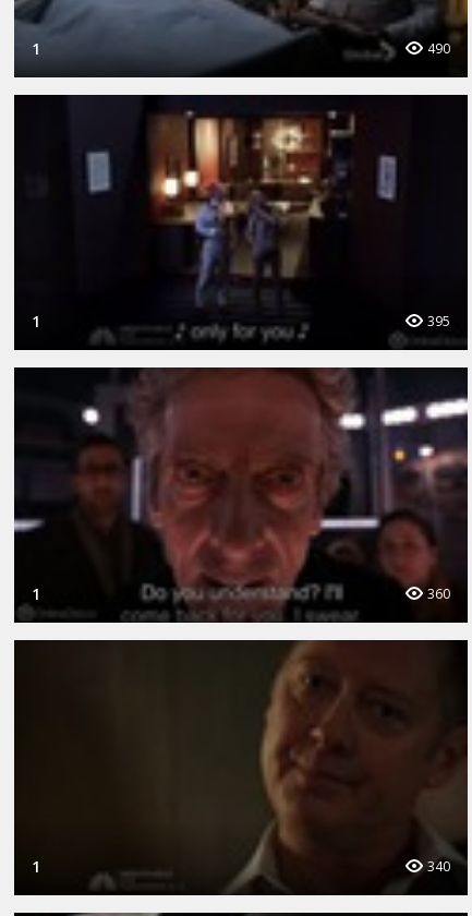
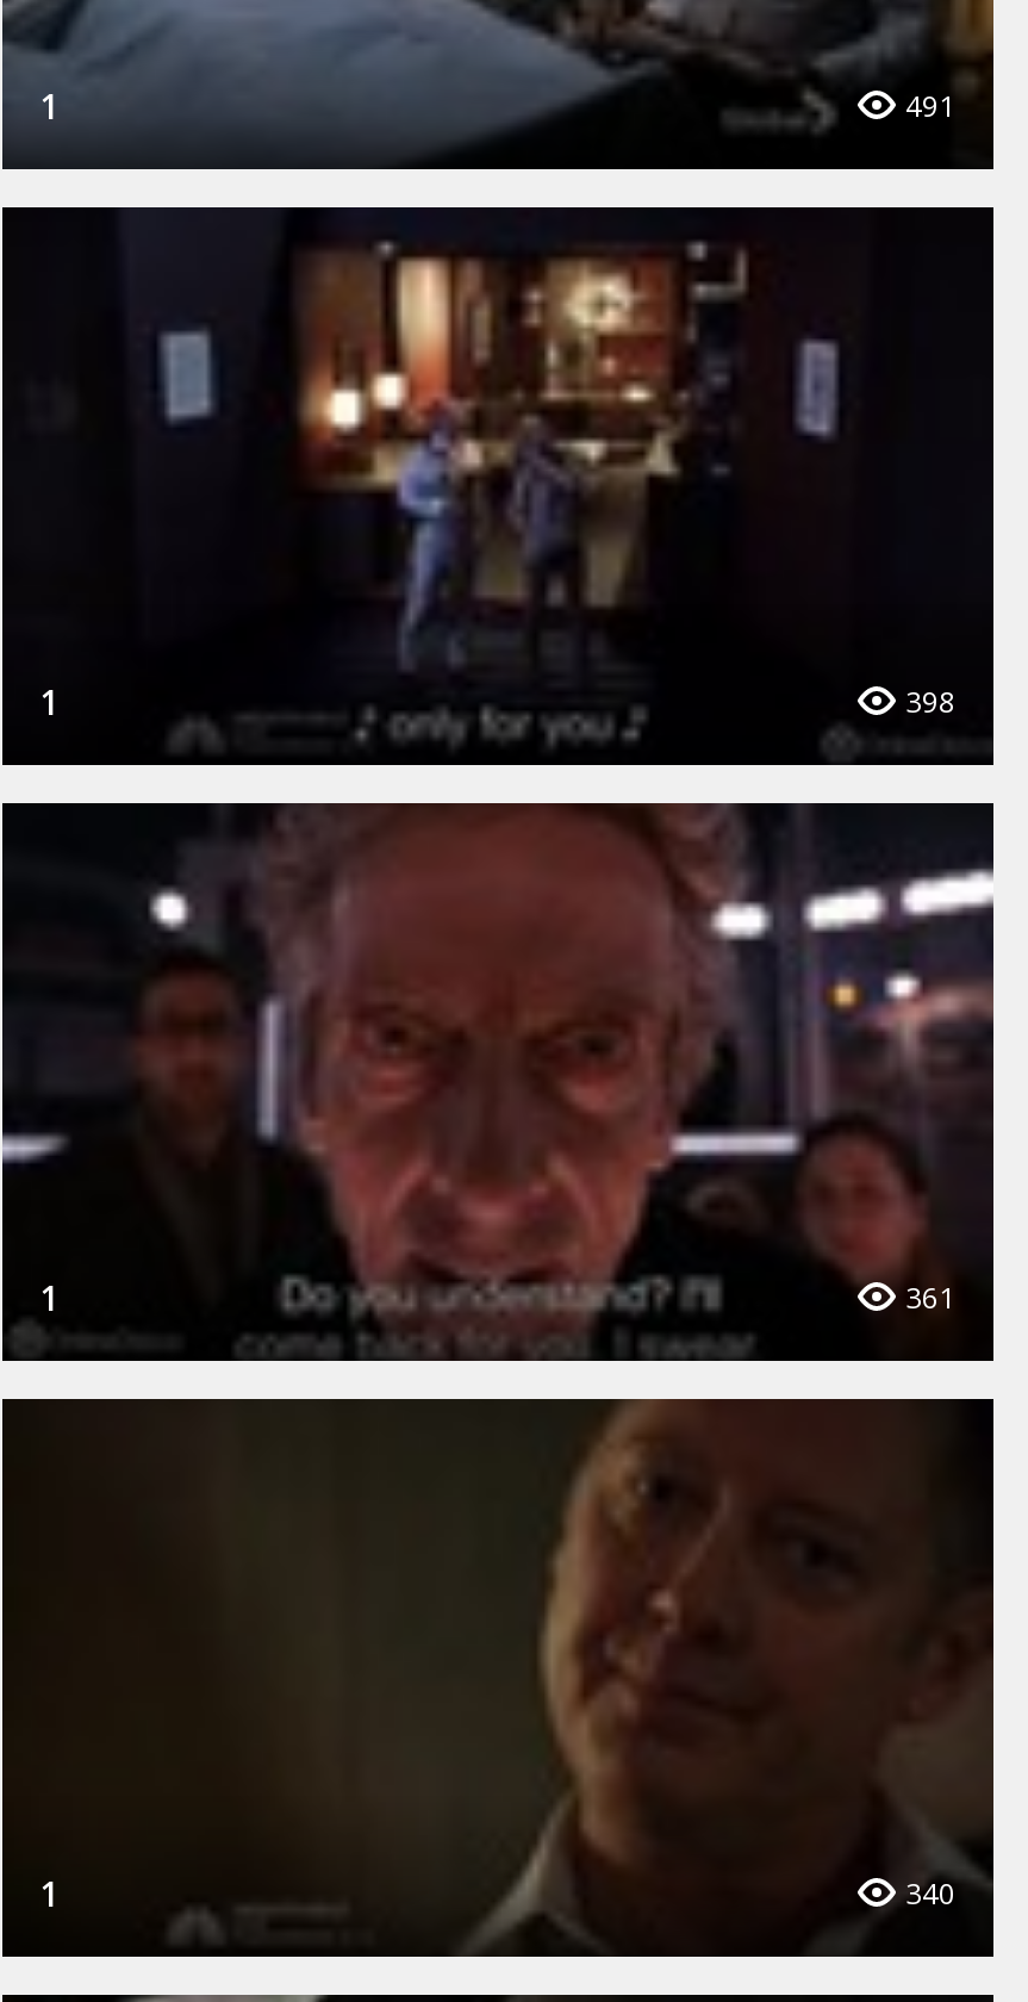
[424,39,450,57] 490 -> [898,85,955,126] 491
[424,312,450,330] 395 -> [898,681,955,721] 398
[424,584,450,603] 360 -> [898,1277,955,1317] 361

